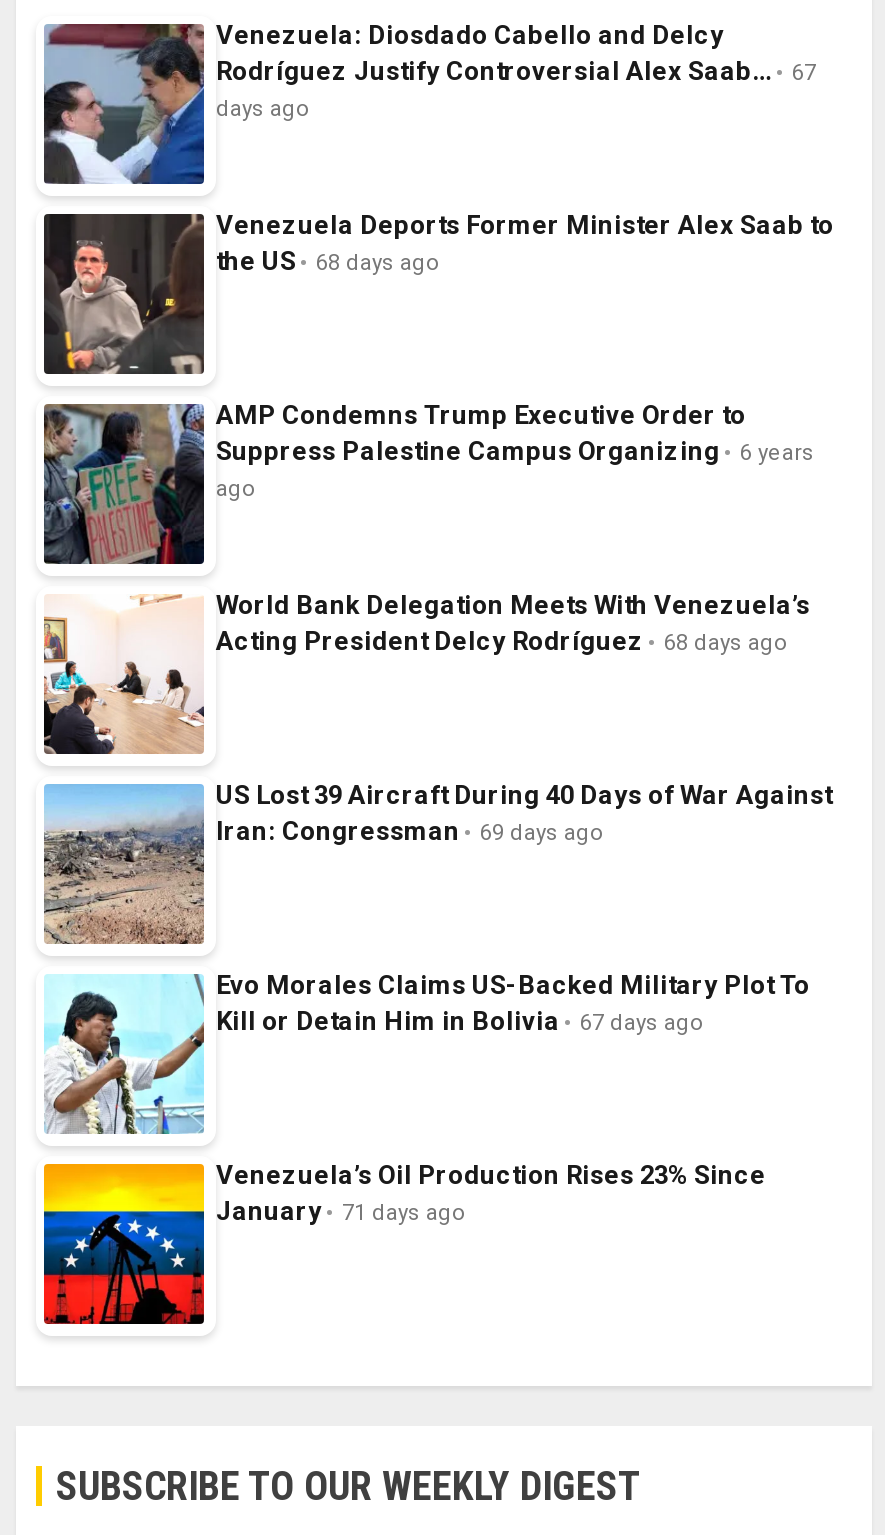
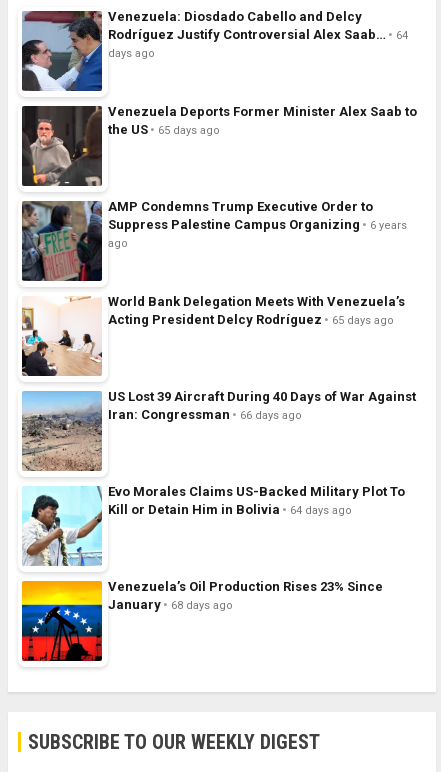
[216,57,816,87] Rodríguez Justify Controversial Alex Saab… 67 -> [108,27,408,42] Rodríguez Justify Controversial Alex Saab… 64
[216,247,440,277] the US 68 days ago -> [108,122,220,137] the US 65 days ago
[216,627,788,657] Acting President Delcy Rodríguez 68 days ago -> [108,312,394,327] Acting President Delcy Rodríguez 65 days ago
[216,817,604,847] Iran: Congressman 69 days ago -> [108,407,302,422] Iran: Congressman 66 days ago
[216,1007,704,1037] Kill or Detain Him in Bolivia 67 days ago -> [108,502,352,517] Kill or Detain Him in Bolivia 64 days ago
[216,1197,466,1227] January 71 days ago -> [108,597,233,612] January 68 days ago

